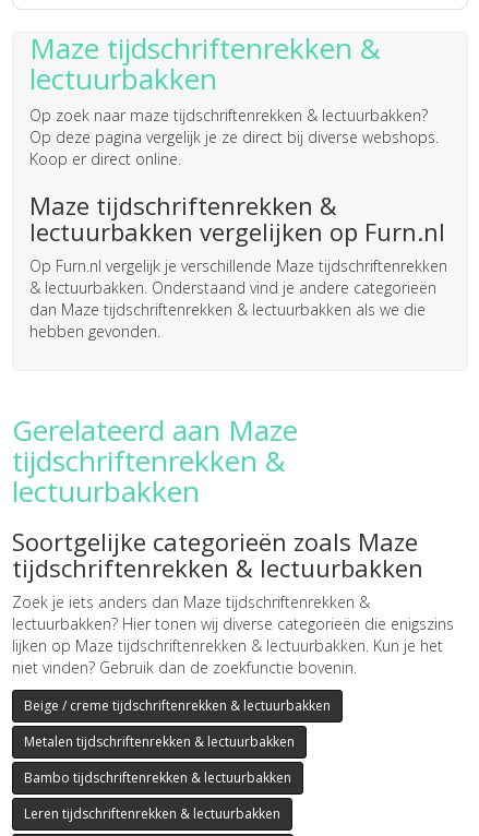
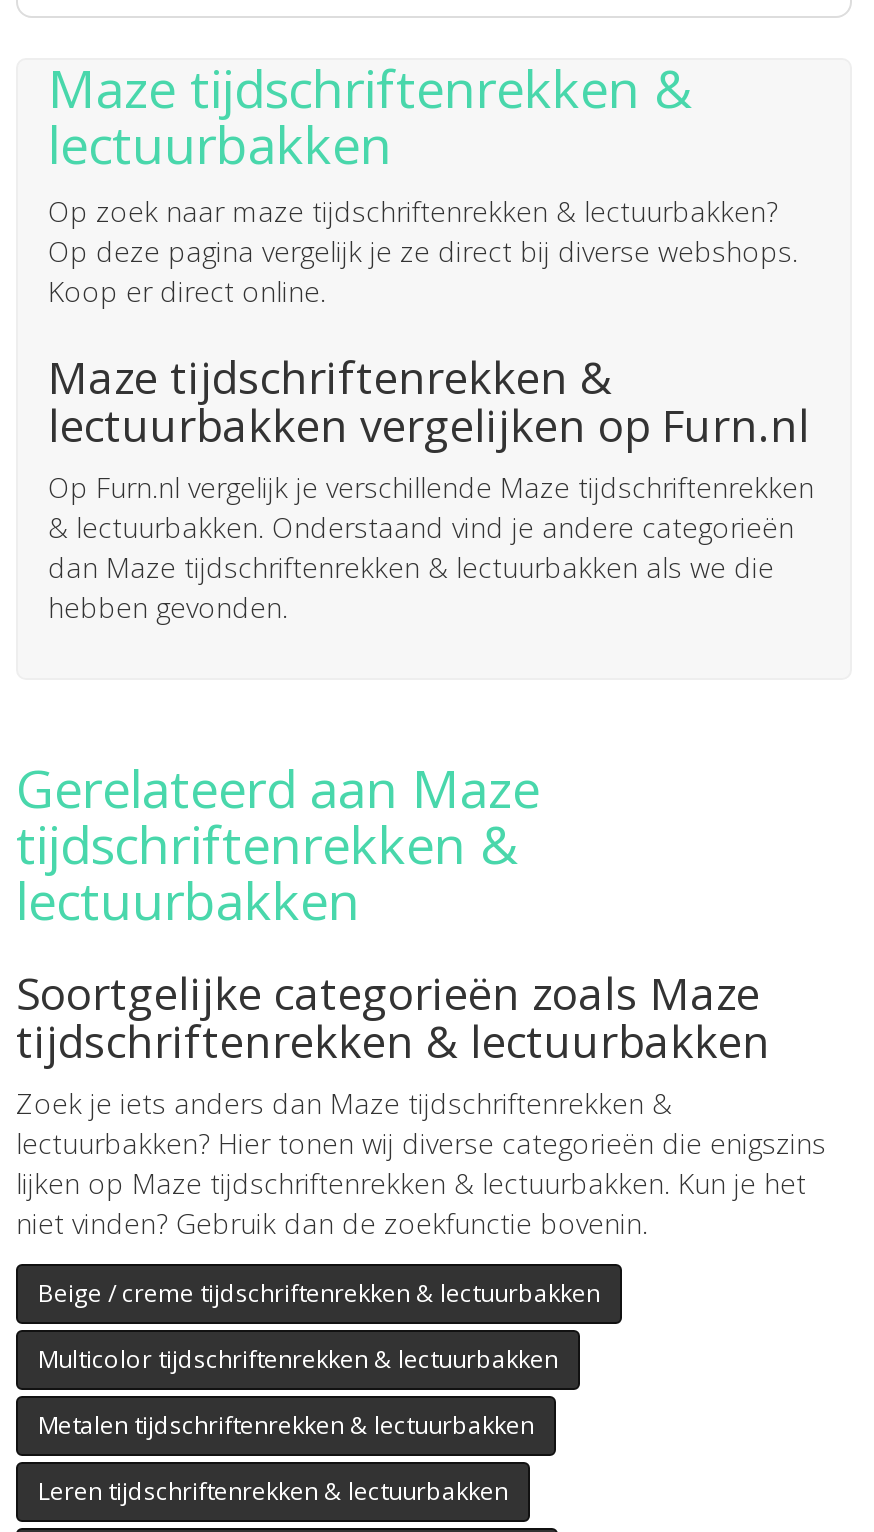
none -> [38,1342,558,1376] Multicolor tijdschriftenrekken & lectuurbakken
moved [24,733,295,751] -> [38,1408,534,1442]: Metalen tijdschriftenrekken & lectuurbakken
[24,769,291,787] Bambo tijdschriftenrekken & lectuurbakken -> none

